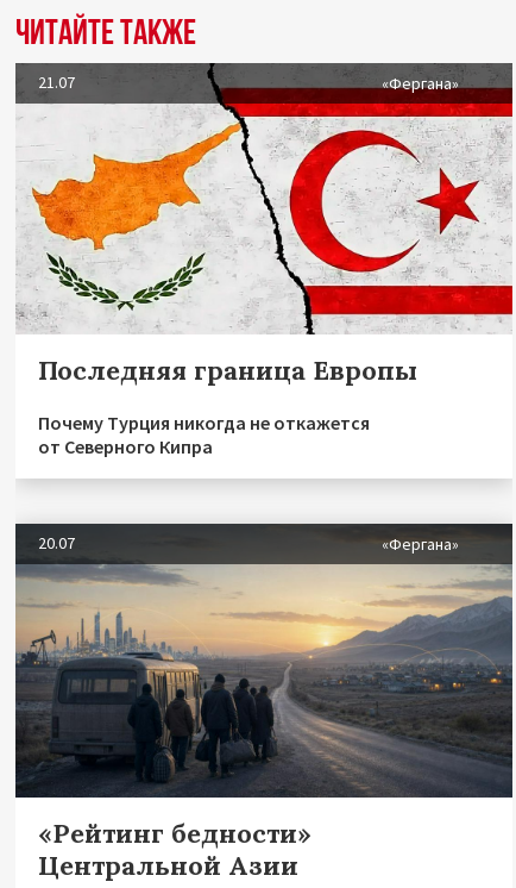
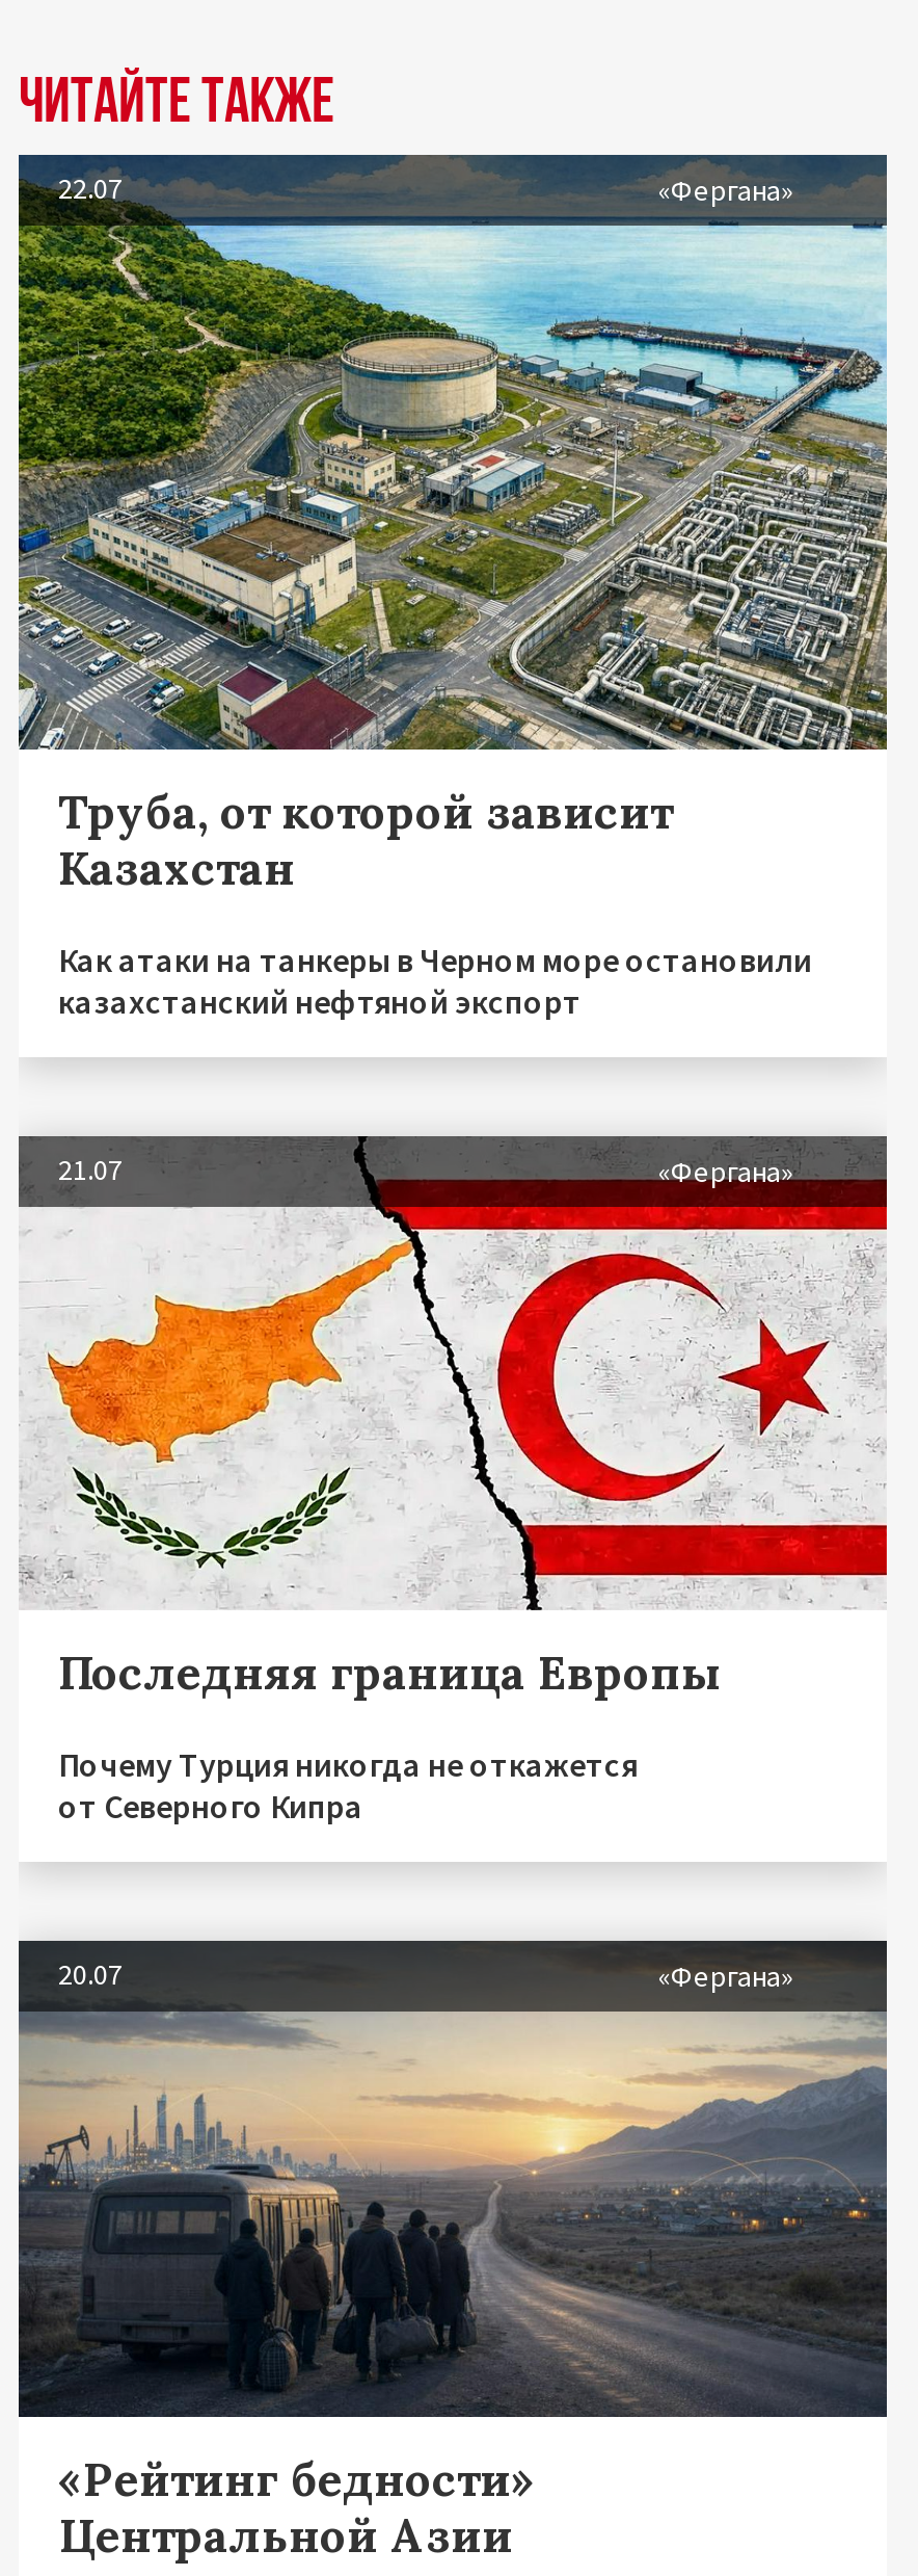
none -> [17,155,889,752] [image] | 22.07 | «Фергана»
none -> [58,783,812,1022] Труба, от которой зависит | Казахстан | Как атаки на танкеры в Черном море остановили | казахстанский нефтяной экспорт

